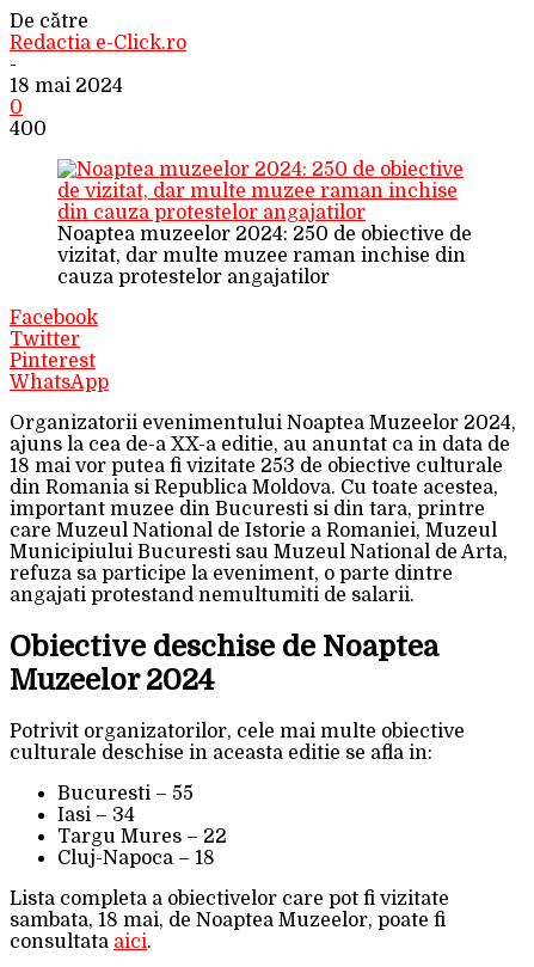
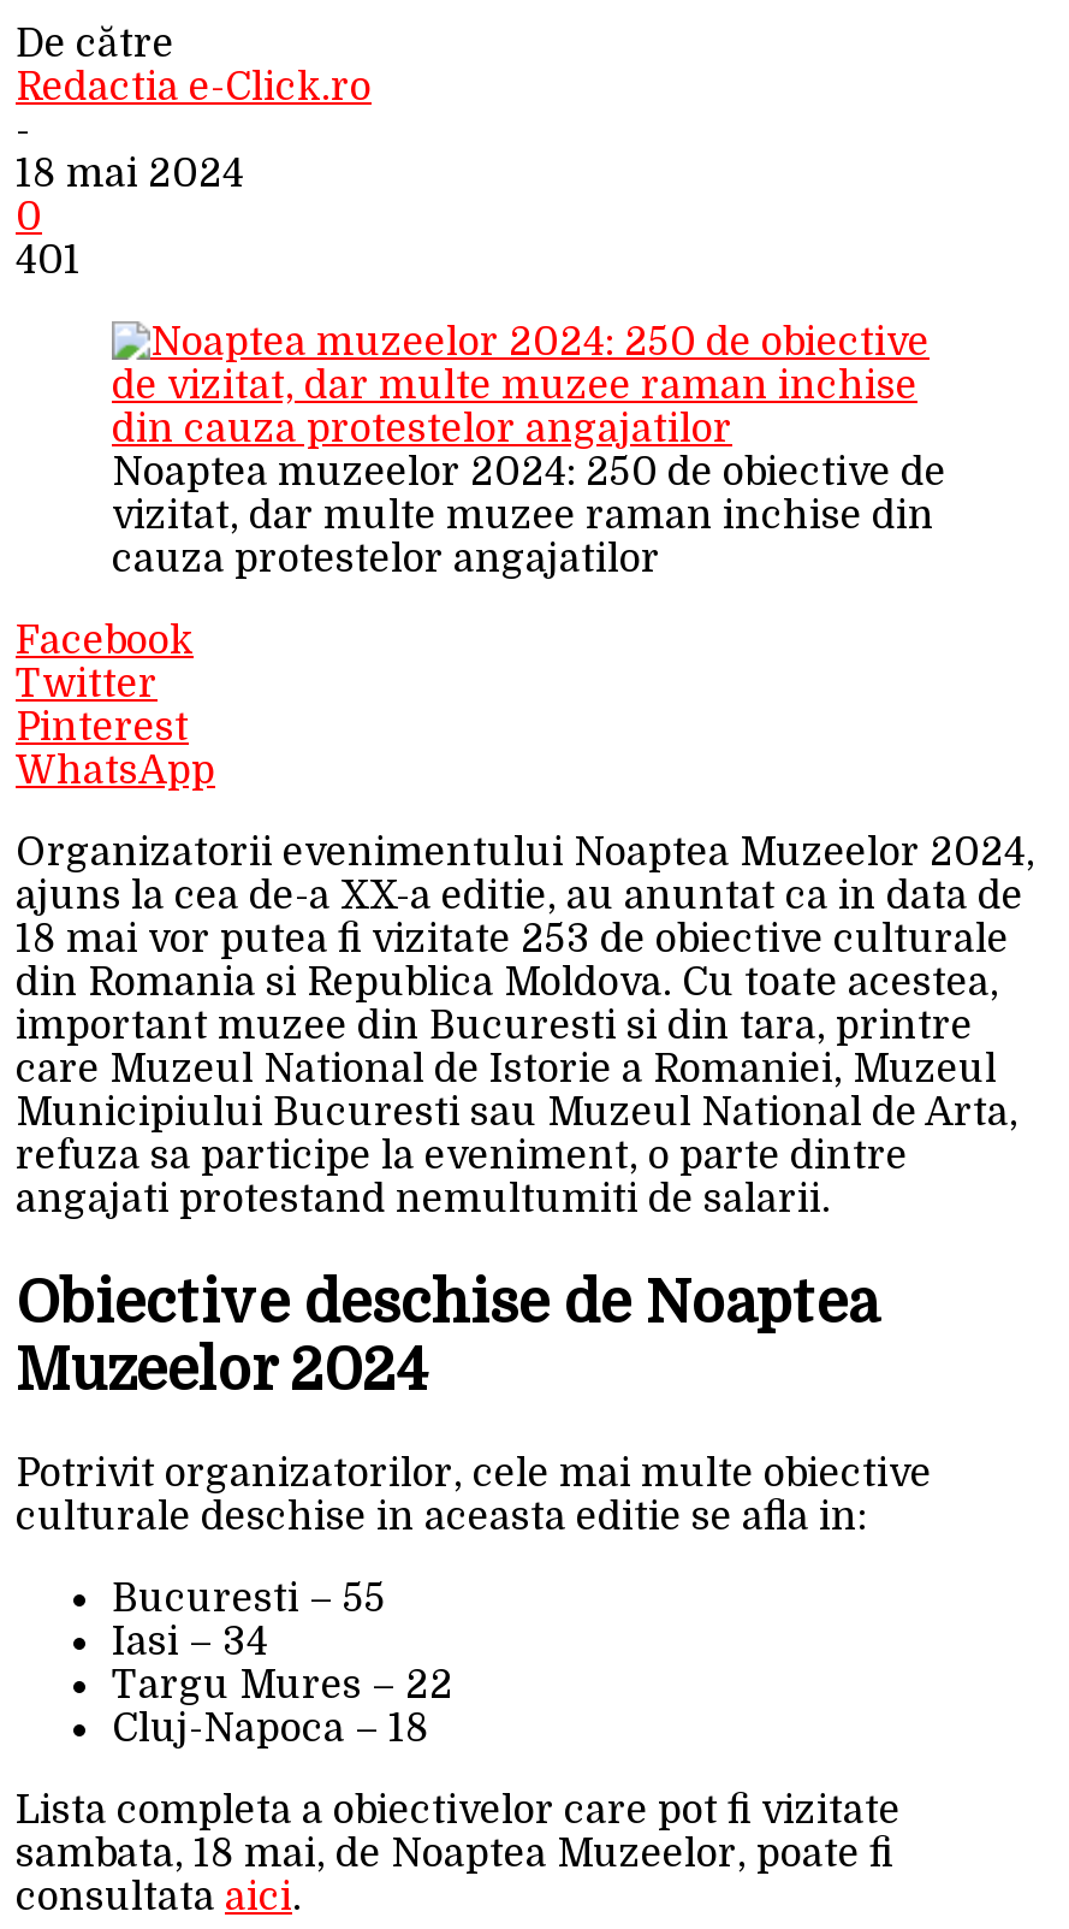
[10,118,47,140] 400 -> [16,239,81,282] 401

